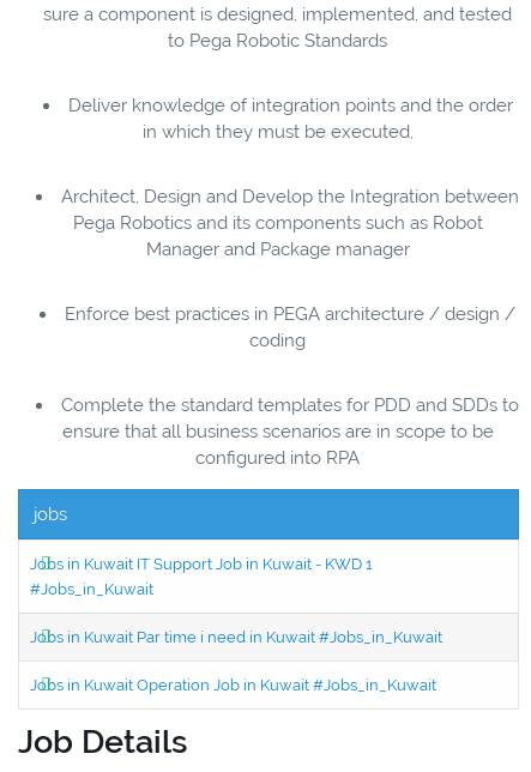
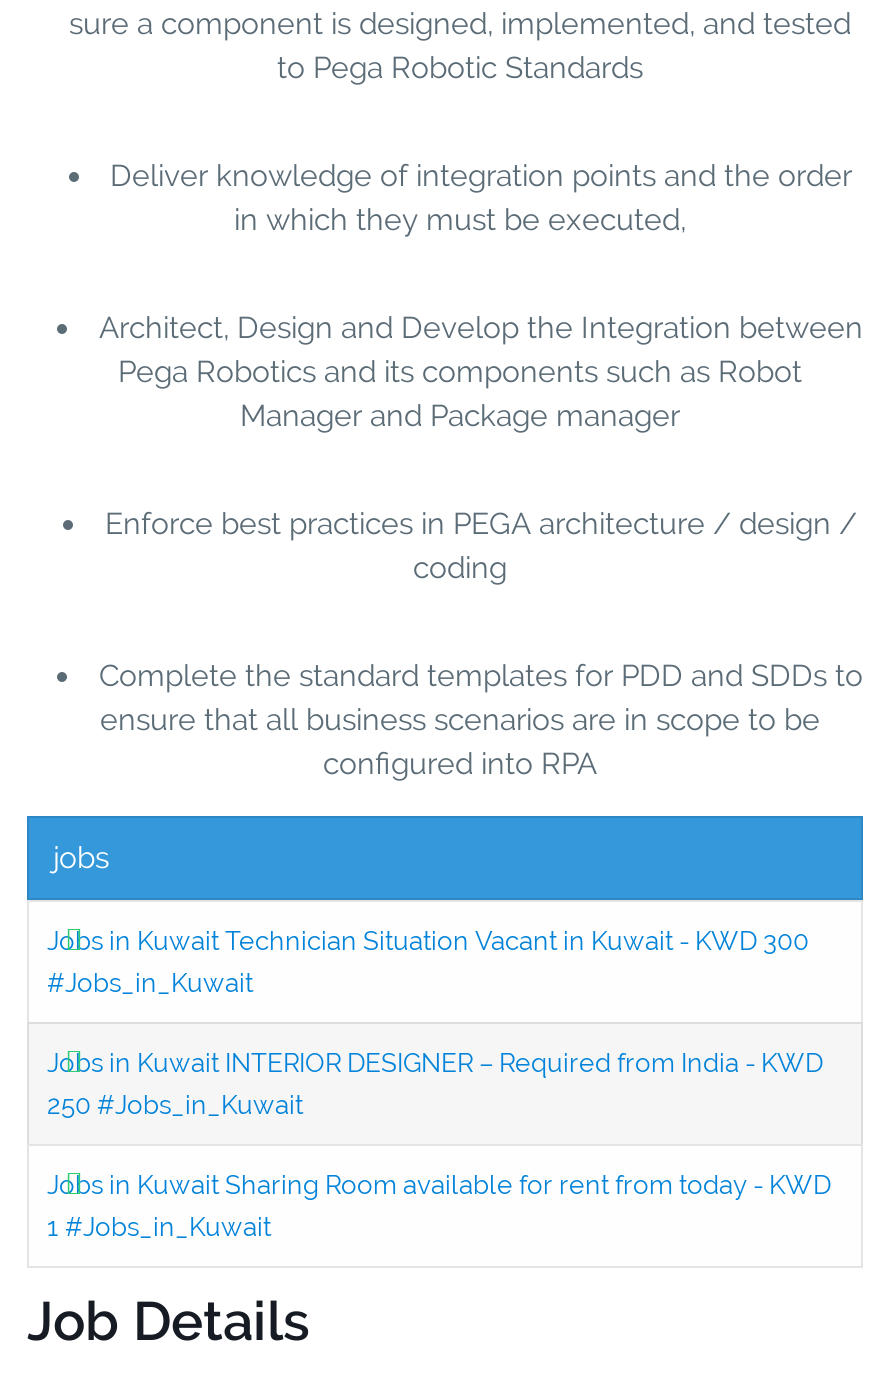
[30,555,373,573] Jobs in Kuwait IT Support Job in Kuwait - KWD 1 -> [47,925,809,955] Jobs in Kuwait Technician Situation Vacant in Kuwait - KWD 300
[30,628,442,646] Jobs in Kuwait Par time i need in Kuwait #Jobs_in_Kuwait -> [47,1047,823,1119] Jobs in Kuwait INTERIOR DESIGNER – Required from India - KWD | 250 #Jobs_in_Kuwait
[30,676,436,694] Jobs in Kuwait Operation Job in Kuwait #Jobs_in_Kuwait -> [47,1169,831,1241] Jobs in Kuwait Sharing Room available for rent from today - KWD | 1 #Jobs_in_Kuwait

